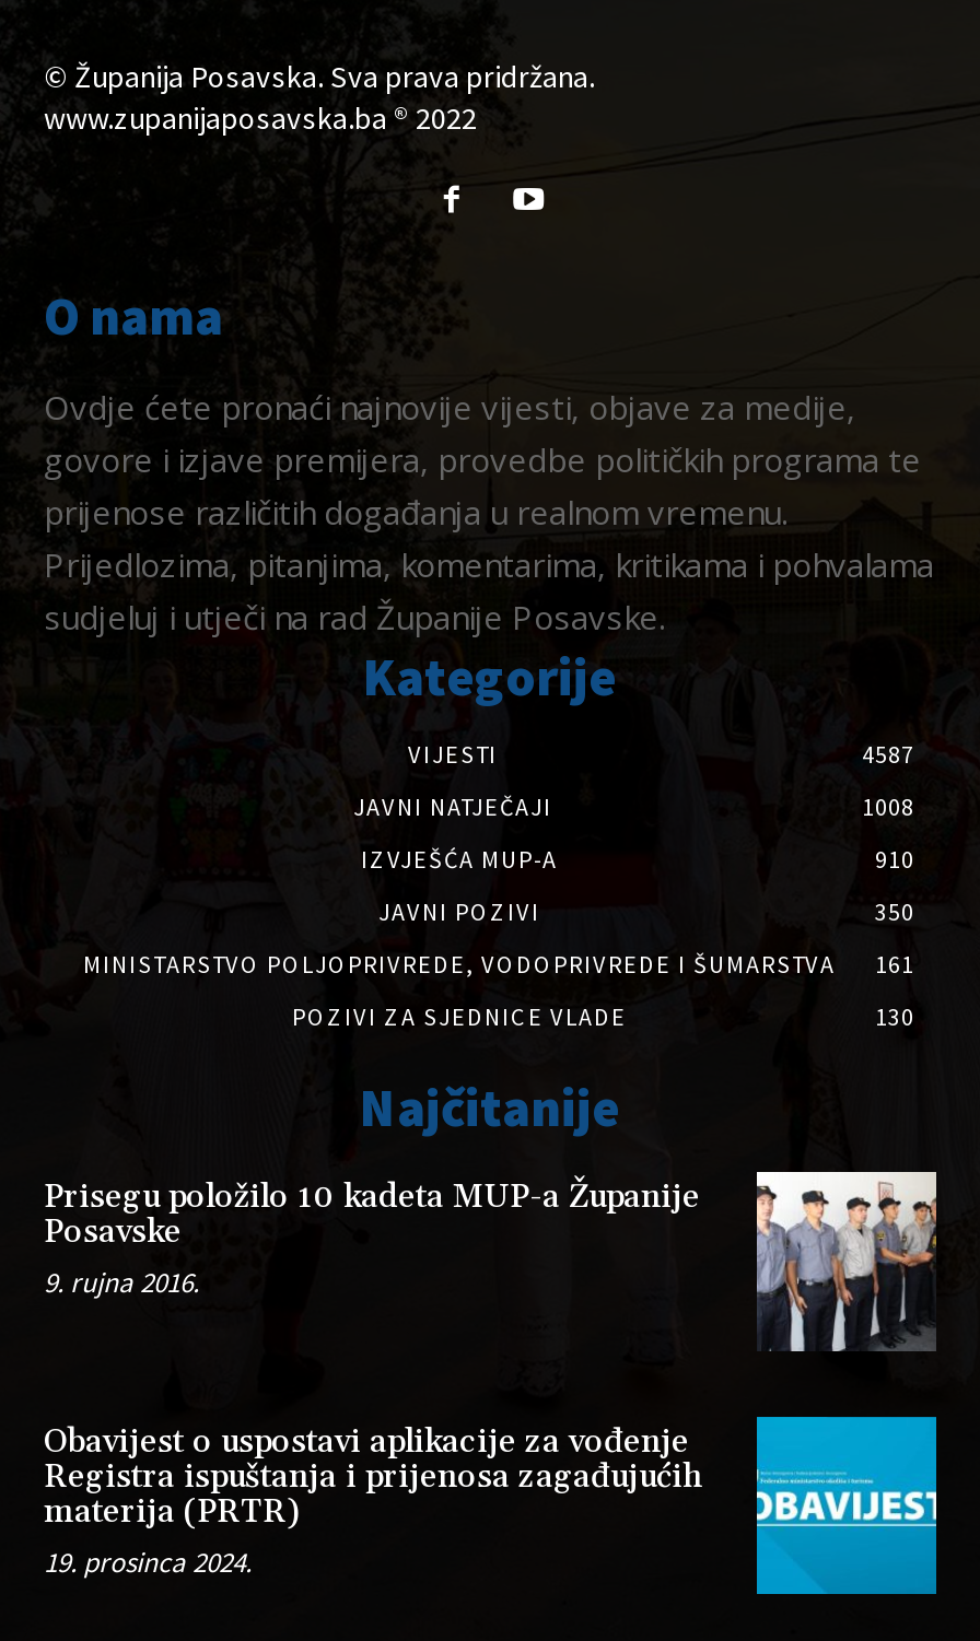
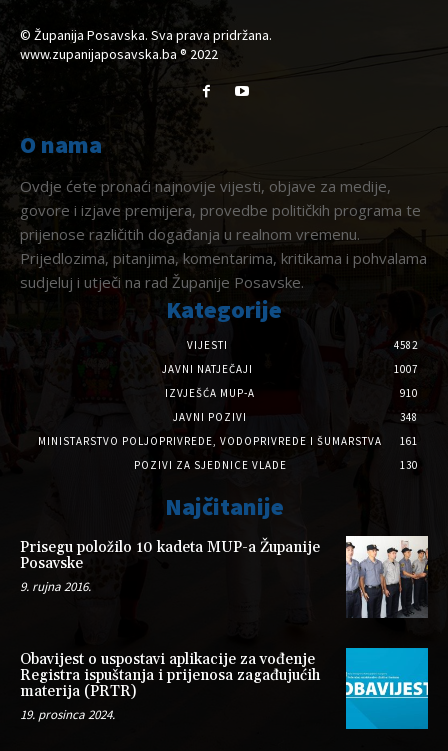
[862,739,914,770] 4587 -> [394,338,418,352] 4582
[862,792,914,823] 1008 -> [394,362,418,376] 1007
[875,897,914,928] 350 -> [400,410,418,424] 348

